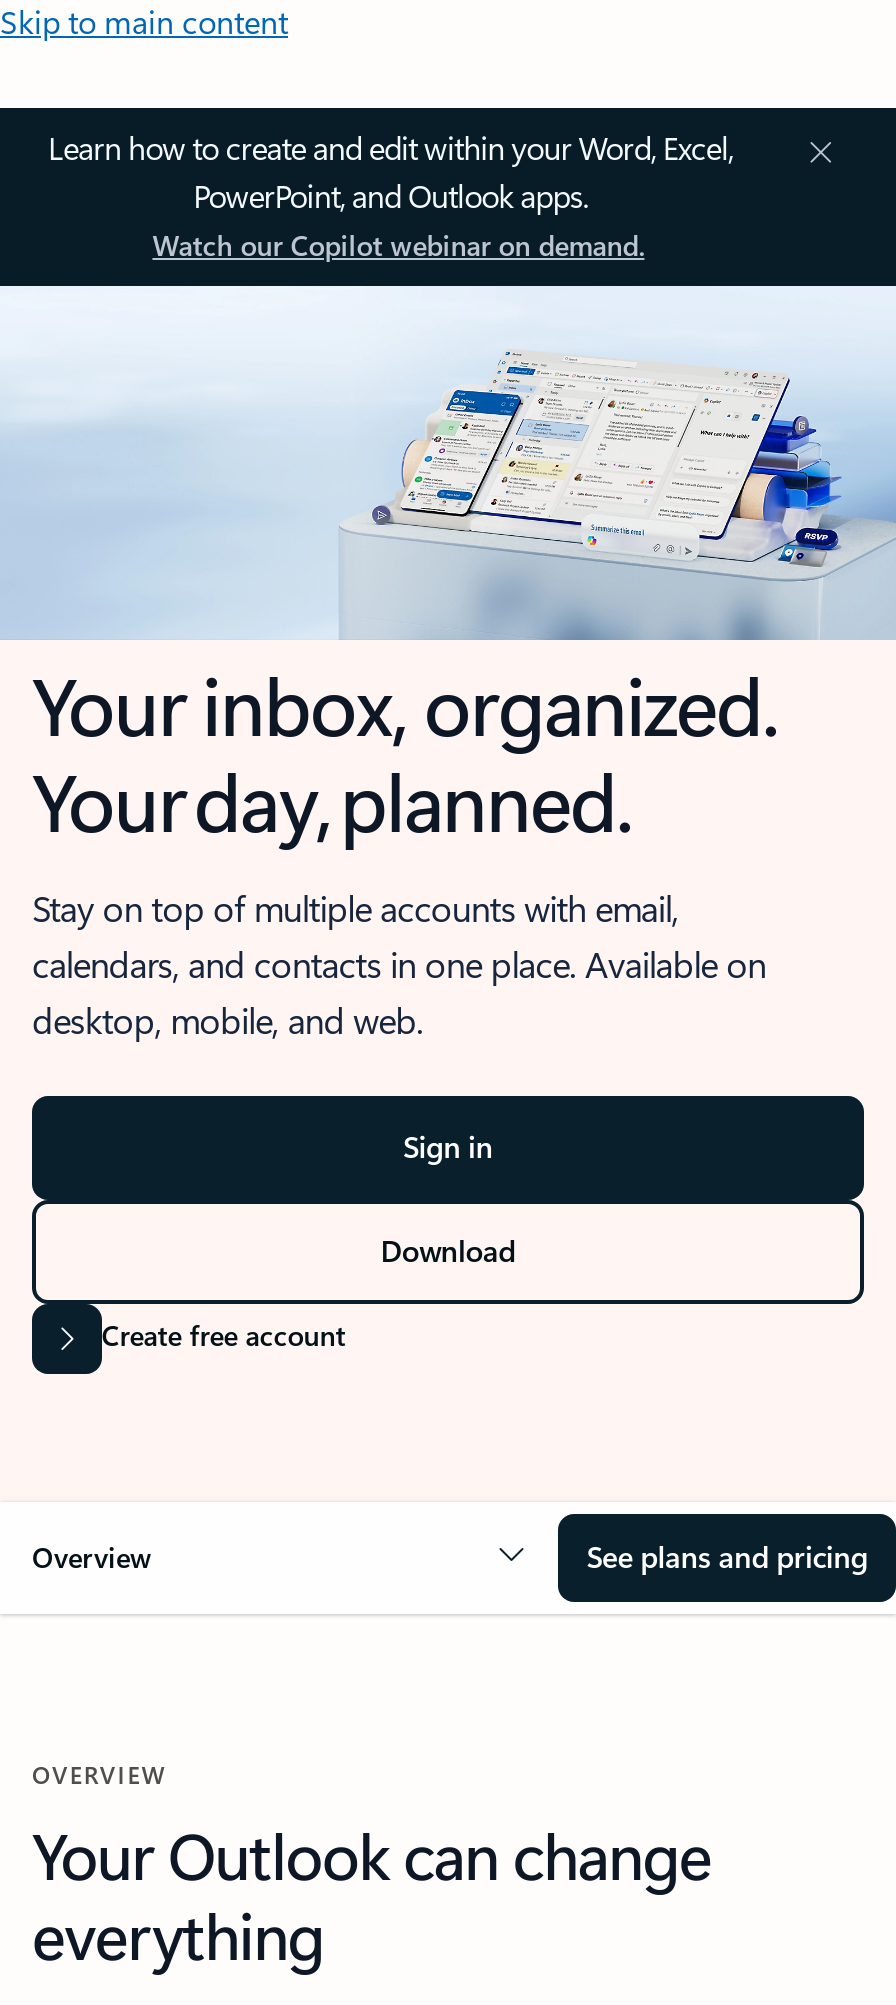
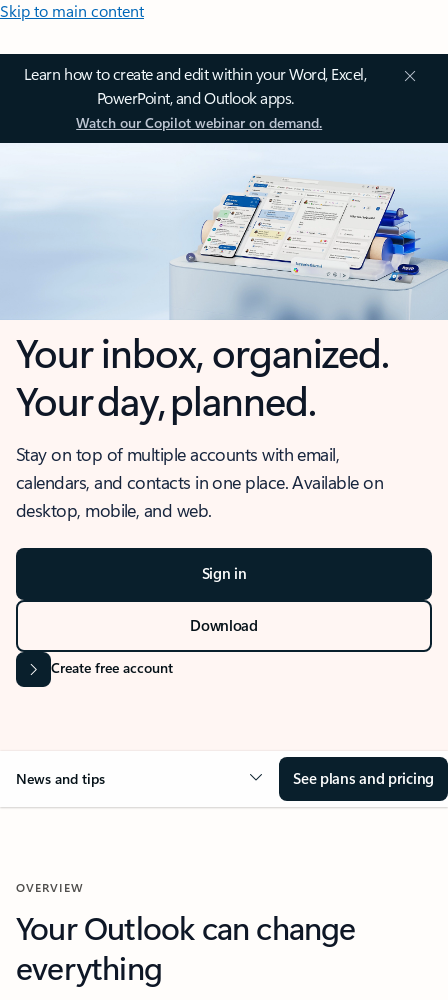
[32,1538,152,1576] Overview -> [16,769,105,788] News and tips

